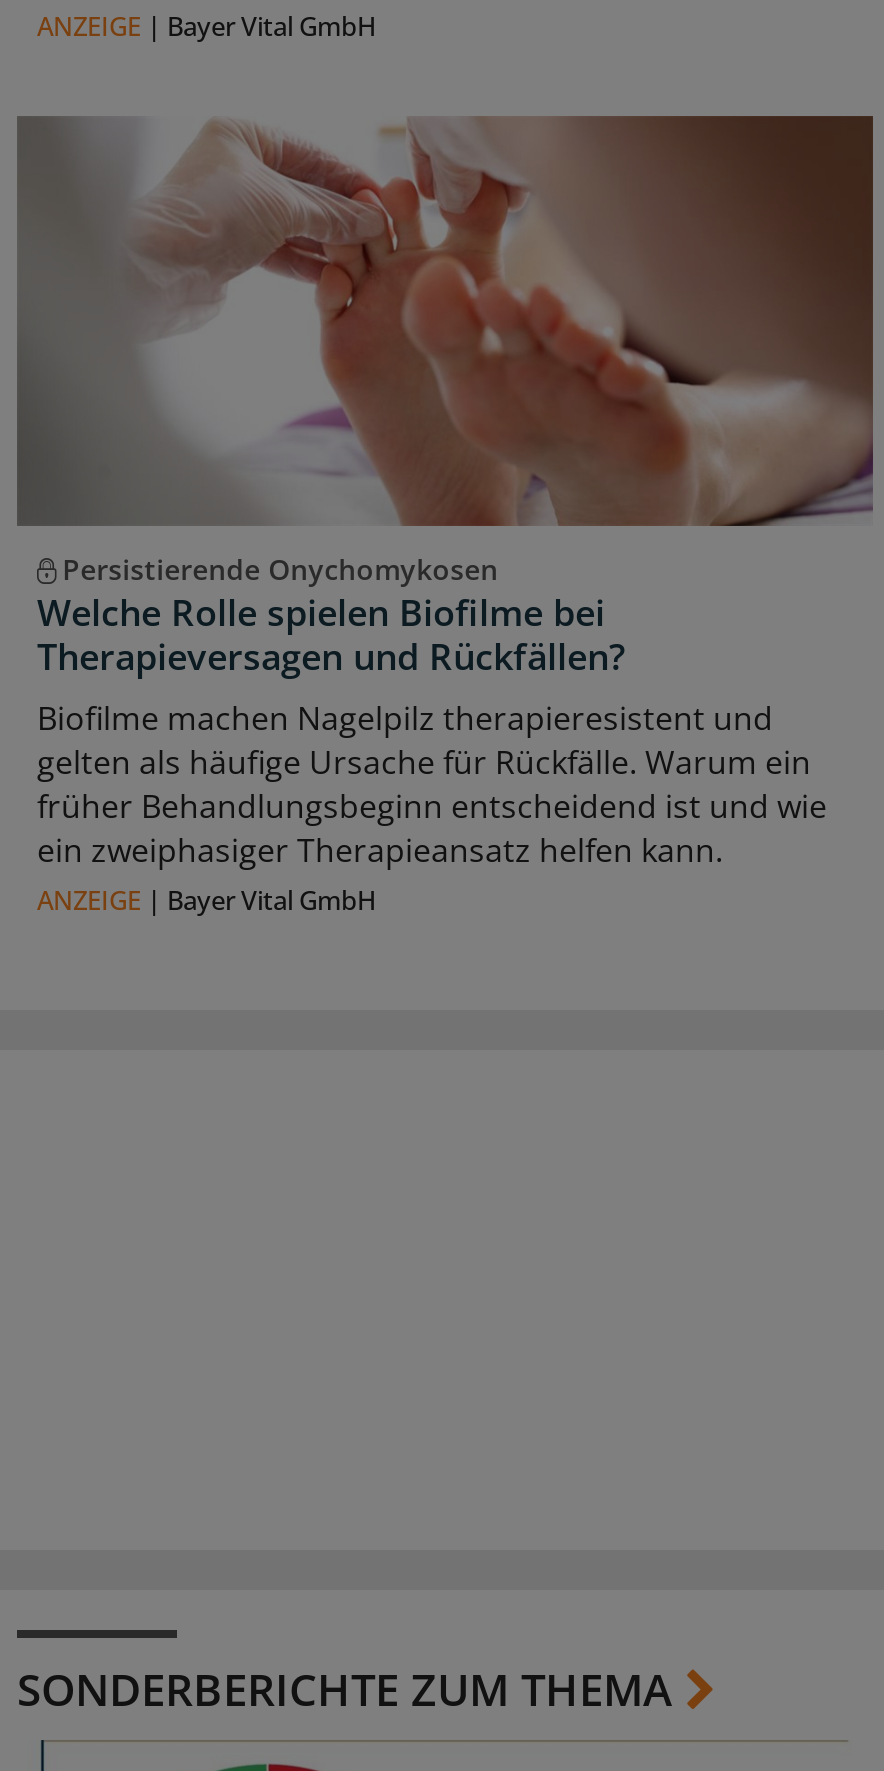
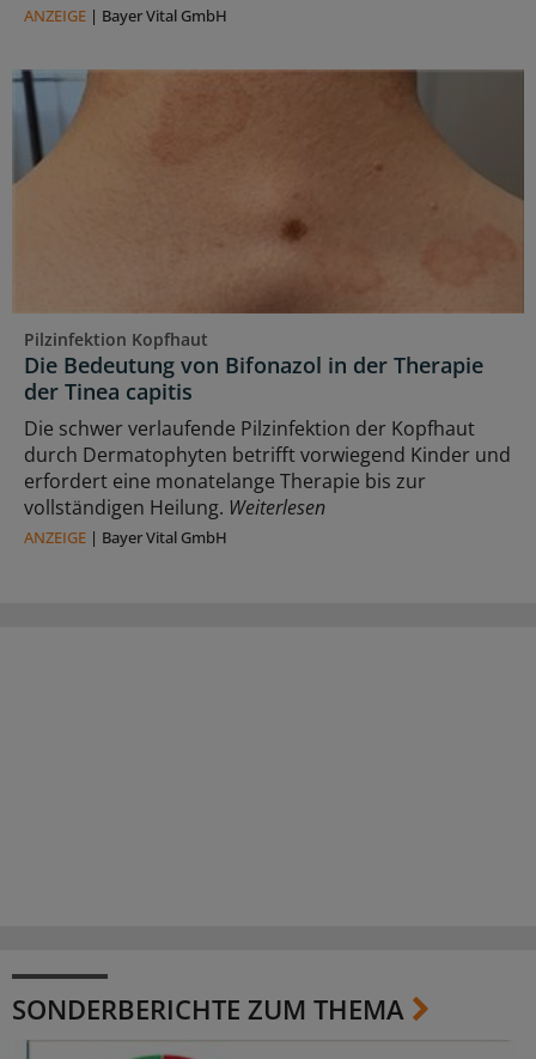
[15,114,875,871] [image] | Persistierende Onychomykosen | Welche Rolle spielen Biofilme bei | Therapieversagen und Rückfällen? | Biofilme machen Nagelpilz therapieresistent und | gelten als häufige Ursache für Rückfälle. Warum ein | früher Behandlungsbeginn entscheidend ist und wie | ein zweiphasiger Therapieansatz helfen kann. -> [12,68,525,521] [image] | Pilzinfektion Kopfhaut | Die Bedeutung von Bifonazol in der Therapie | der Tinea capitis | Die schwer verlaufende Pilzinfektion der Kopfhaut | durch Dermatophyten betrifft vorwiegend Kinder und | erfordert eine monatelange Therapie bis zur | vollständigen Heilung. Weiterlesen

